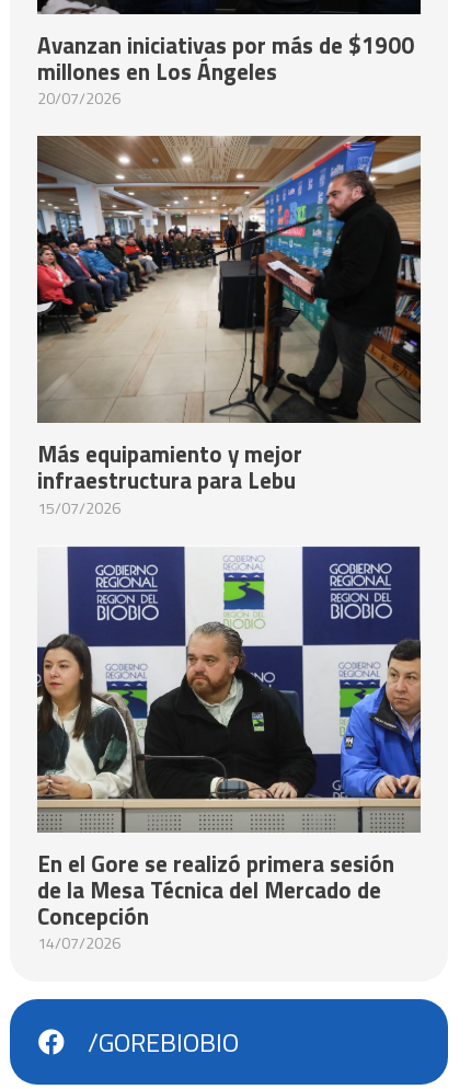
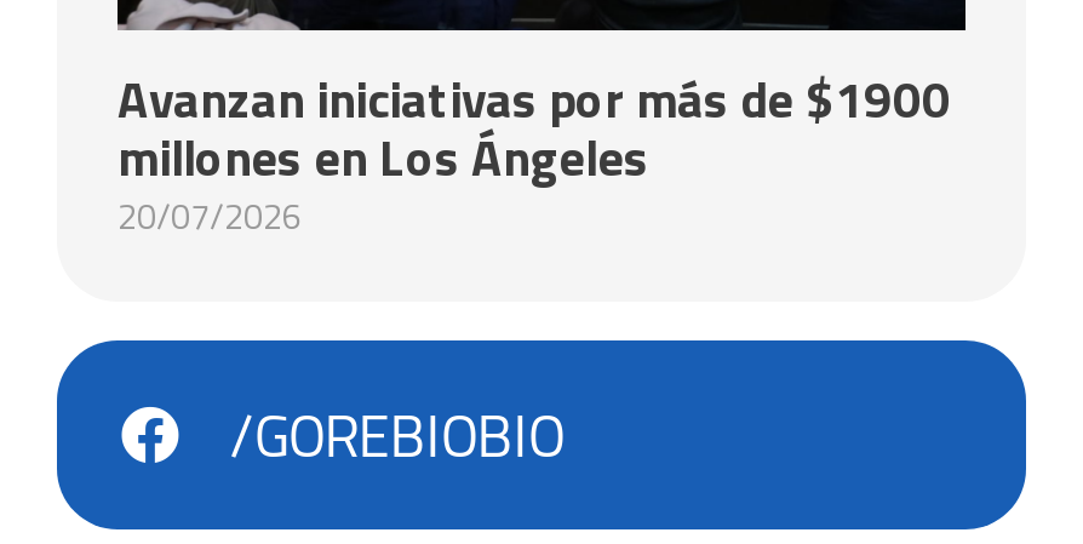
[36,135,422,520] [image] | Más equipamiento y mejor | infraestructura para Lebu | 15/07/2026 -> none
[36,546,422,956] [image] | En el Gore se realizó primera sesión | de la Mesa Técnica del Mercado de | Concepción | 14/07/2026 -> none

